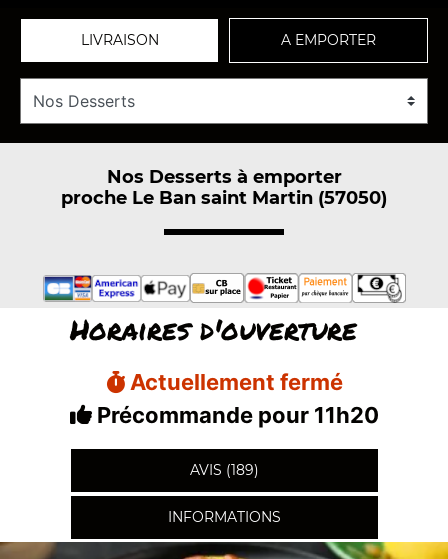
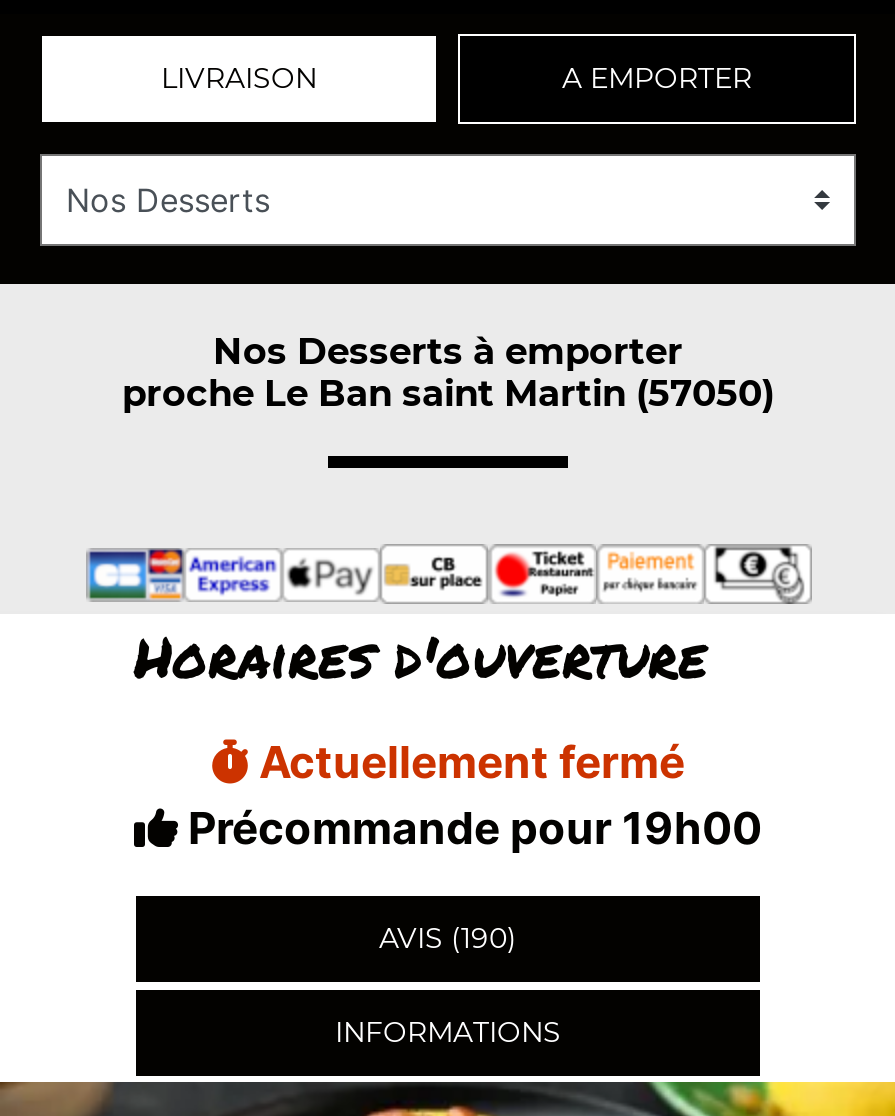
[91,402,378,428] Précommande pour 11h20 -> [178,802,762,854] Précommande pour 19h00
[189,461,258,479] AVIS (189) -> [379,920,517,956] AVIS (190)

